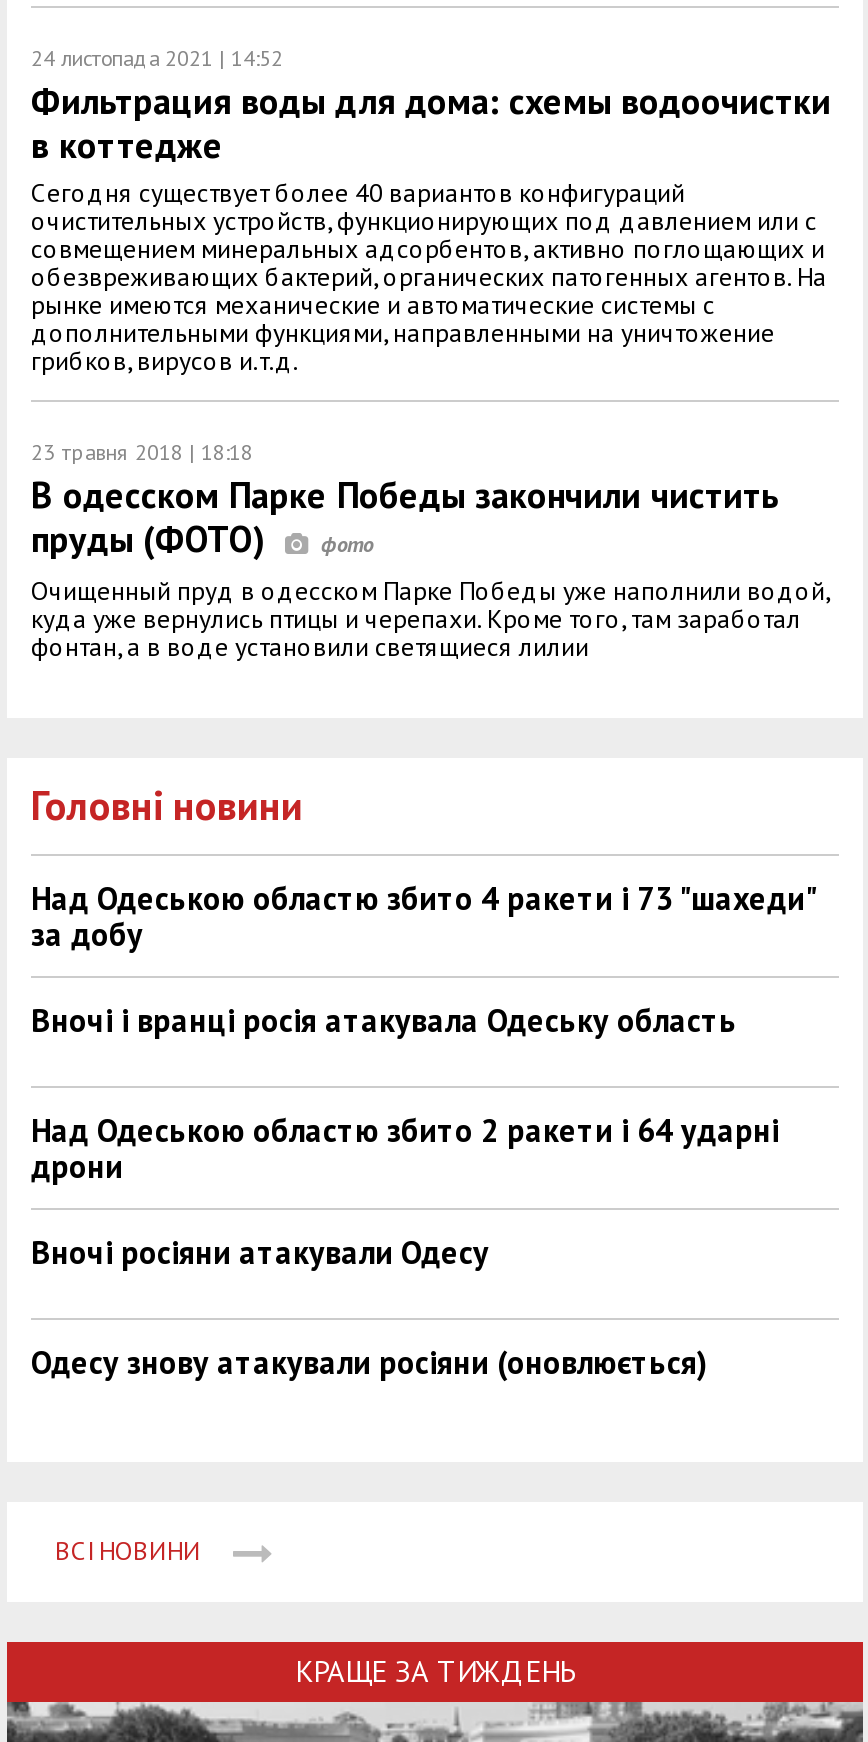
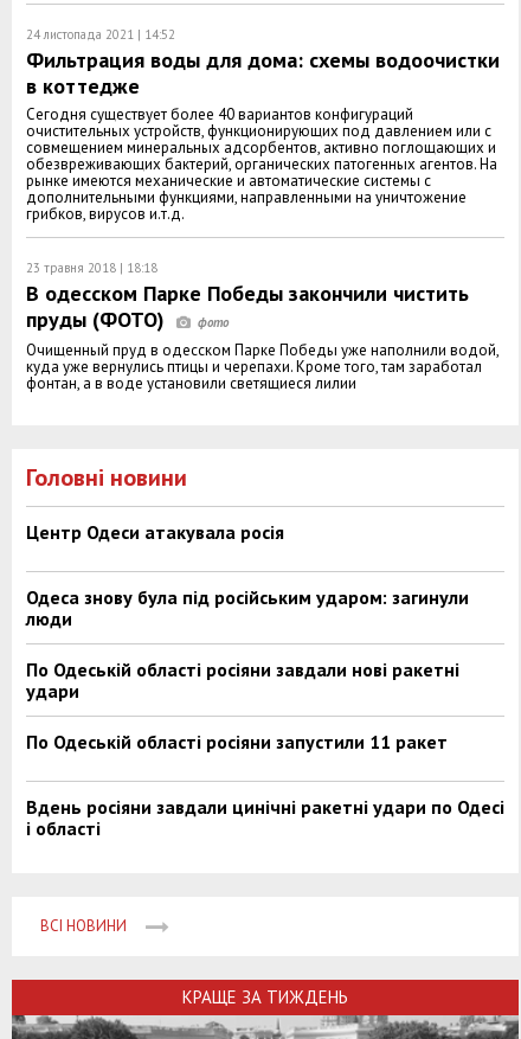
[31,878,815,954] Над Одеською областю збито 4 ракети і 73 "шахеди" | за добу -> [26,520,284,544] Центр Одеси атакувала росія
[31,1000,737,1040] Вночі і вранці росія атакувала Одеську область -> [26,585,469,630] Одеса знову була під російським ударом: загинули | люди
[31,1110,779,1186] Над Одеською областю збито 2 ракети і 64 ударні | дрони -> [26,658,459,703] По Одеській області росіяни завдали нові ракетні | удари
[31,1232,489,1272] Вночі росіяни атакували Одесу -> [26,730,448,753] По Одеській області росіяни запустили 11 ракет
[31,1342,707,1382] Одесу знову атакували росіяни (оновлюється) -> [26,795,504,840] Вдень росіяни завдали цинічні ракетні удари по Одесі | і області

